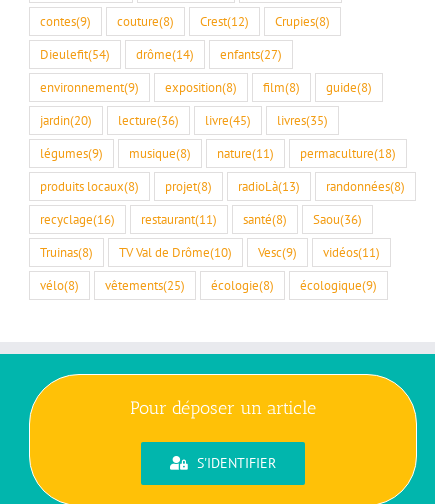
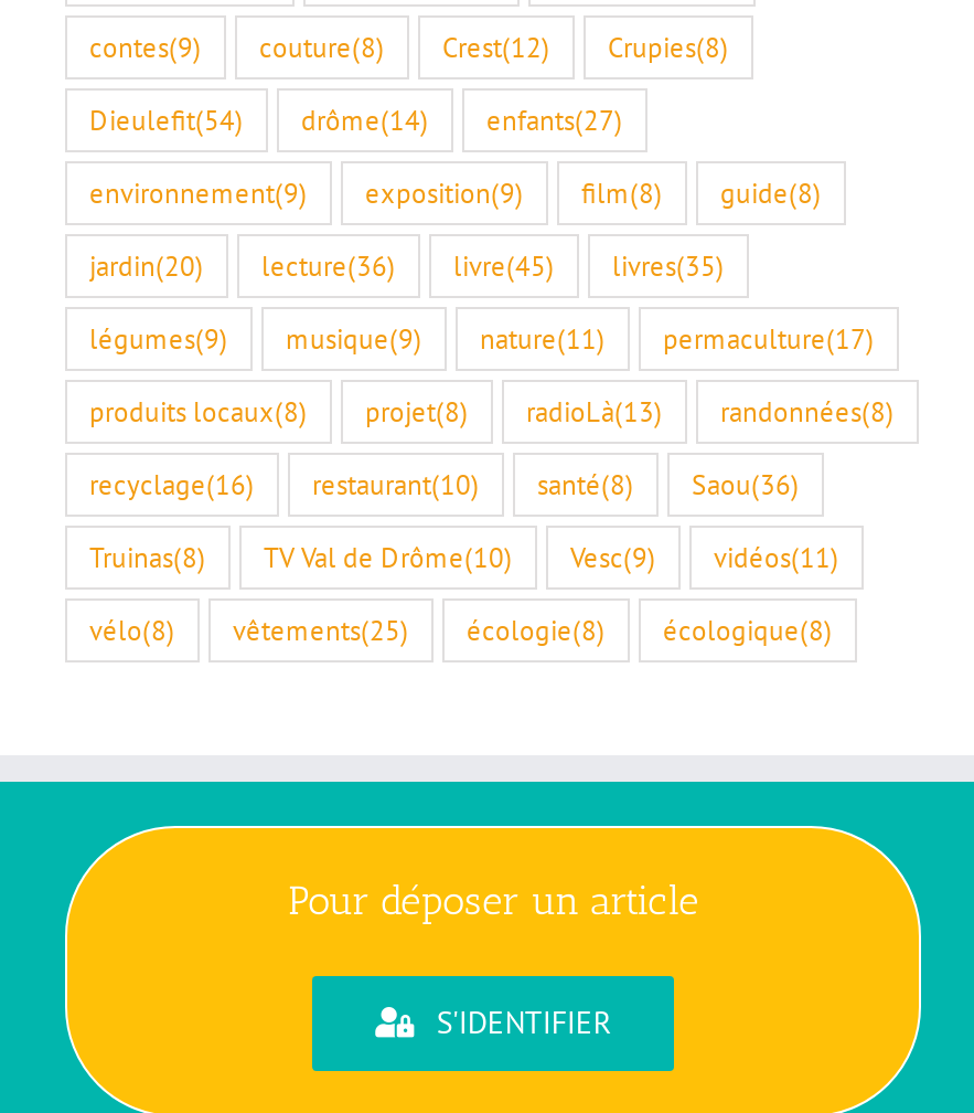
[40,79,372,95] environnement(9) exposition(8) film(8) guide(8) -> [89,174,822,209] environnement(9) exposition(9) film(8) guide(8)
[129,145,191,161] musique(8) -> [286,320,422,355] musique(9)
[300,145,396,161] permaculture(18) -> [663,320,875,355] permaculture(17)
[40,211,362,227] recyclage(16) restaurant(11) santé(8) Saou(36) -> [89,466,800,501] recyclage(16) restaurant(10) santé(8) Saou(36)
[40,277,377,293] vélo(8) vêtements(25) écologie(8) écologique(9) -> [89,611,833,647] vélo(8) vêtements(25) écologie(8) écologique(8)

